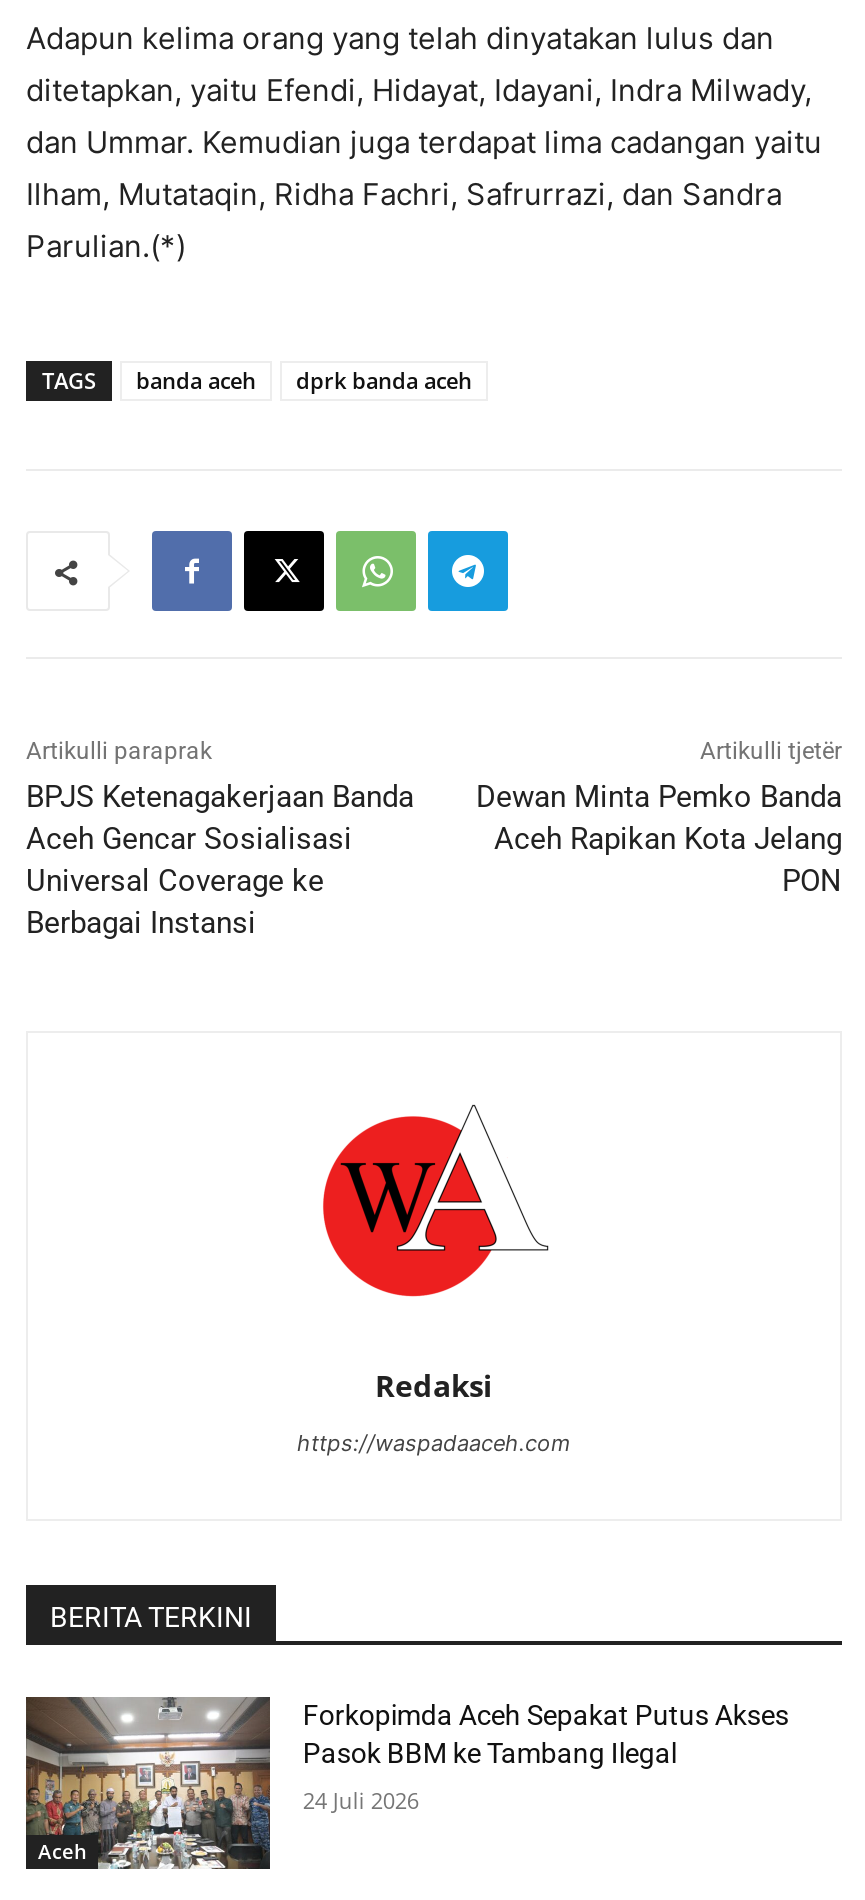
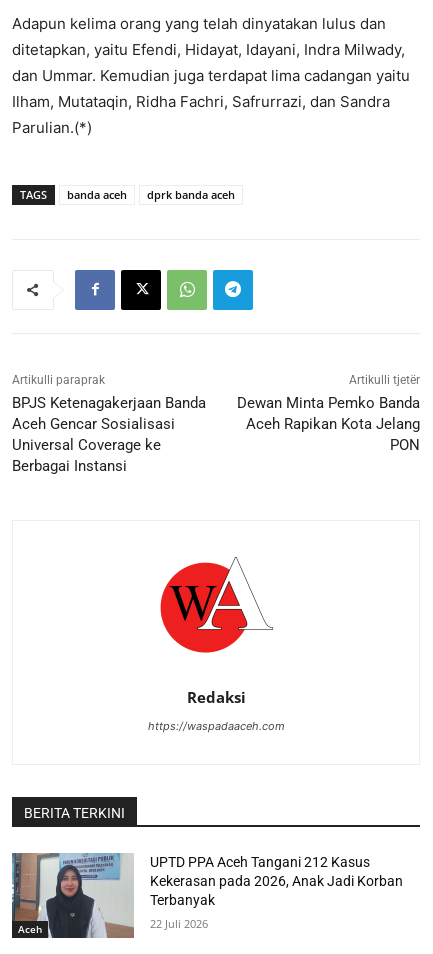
[24,1696,789,1870] [image] | Forkopimda Aceh Sepakat Putus Akses | Pasok BBM ke Tambang Ilegal -> [11,852,403,939] [image] | UPTD PPA Aceh Tangani 212 Kasus | Kekerasan pada 2026, Anak Jadi Korban | Terbanyak
[303,1785,419,1815] 24 Juli 2026 -> [150,916,208,931] 22 Juli 2026

